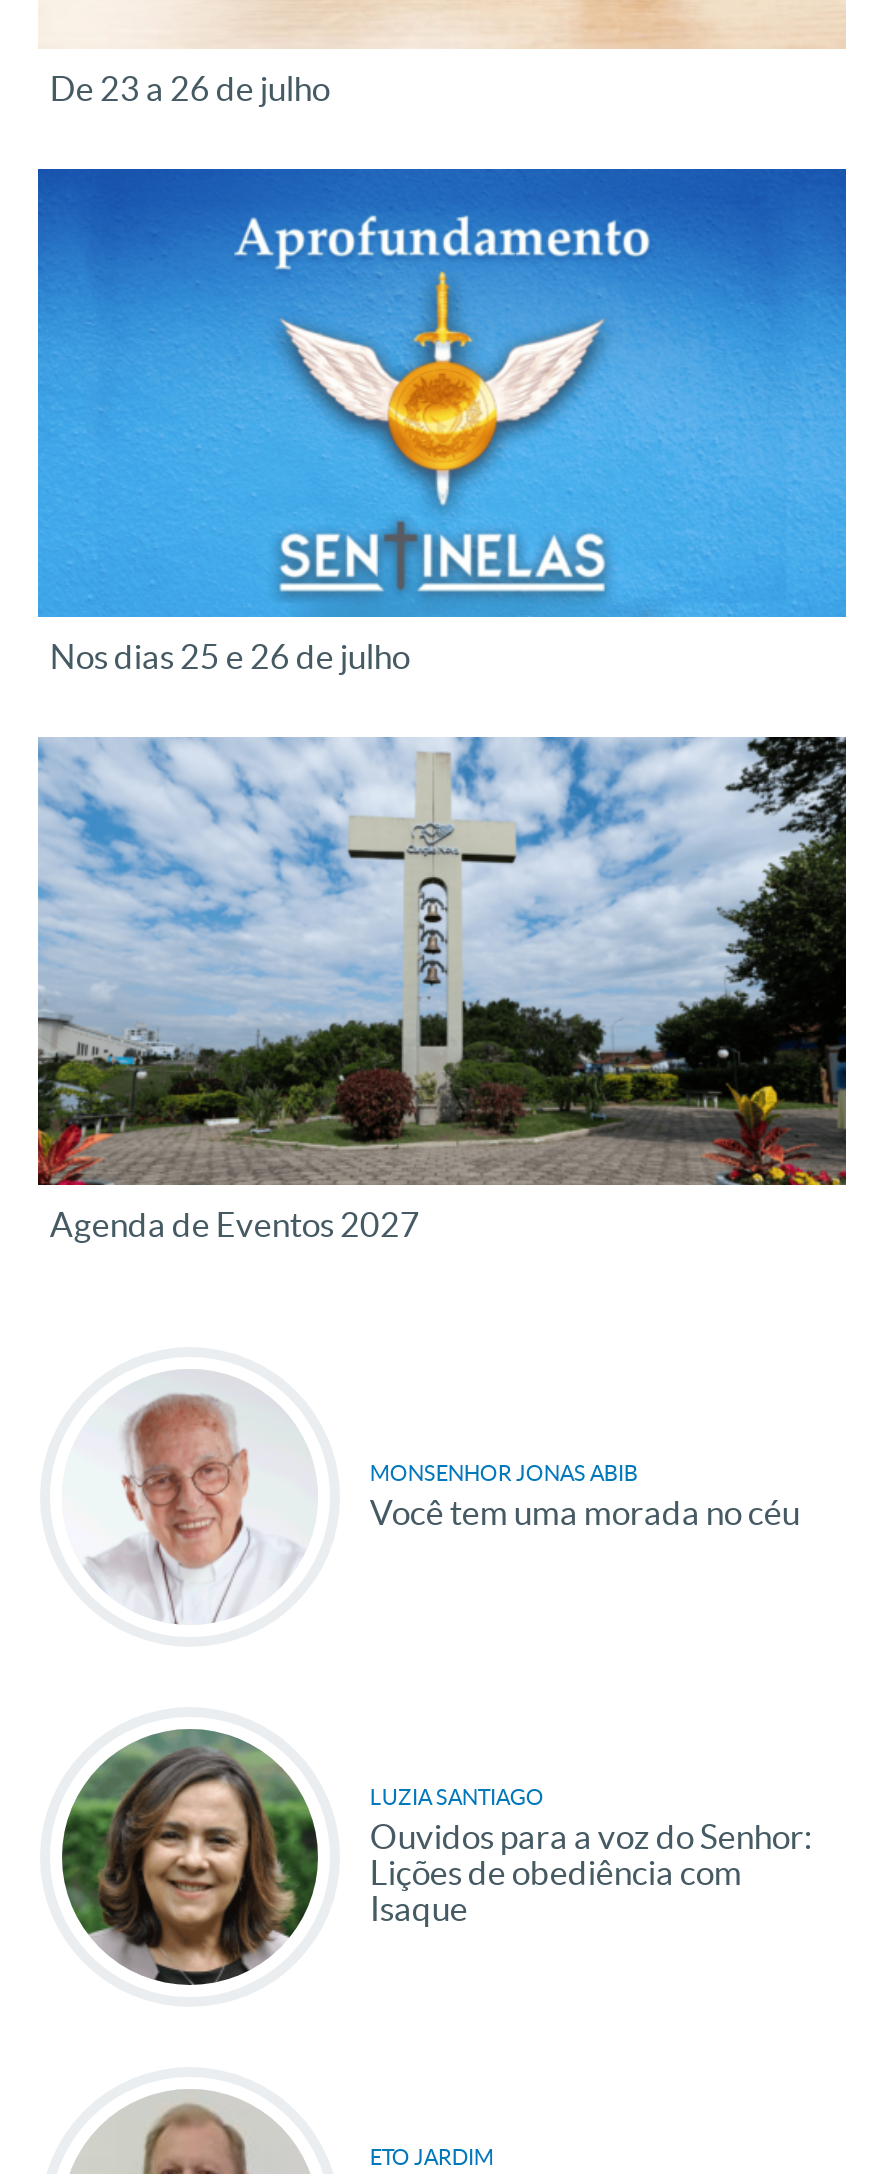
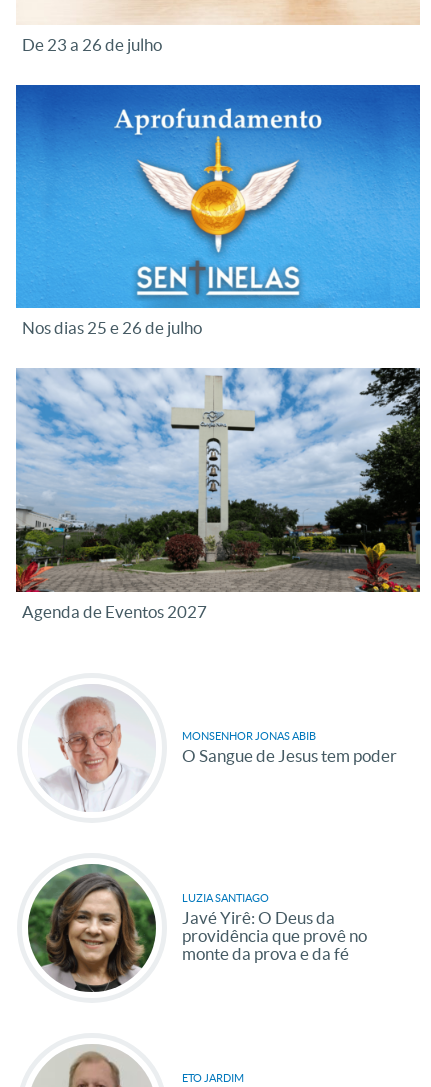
[370,1492,800,1530] Você tem uma morada no céu -> [182,746,397,765] O Sangue de Jesus tem poder
[370,1816,812,1926] Ouvidos para a voz do Senhor: | Lições de obediência com | Isaque -> [182,908,367,963] Javé Yirê: O Deus da | providência que provê no | monte da prova e da fé

